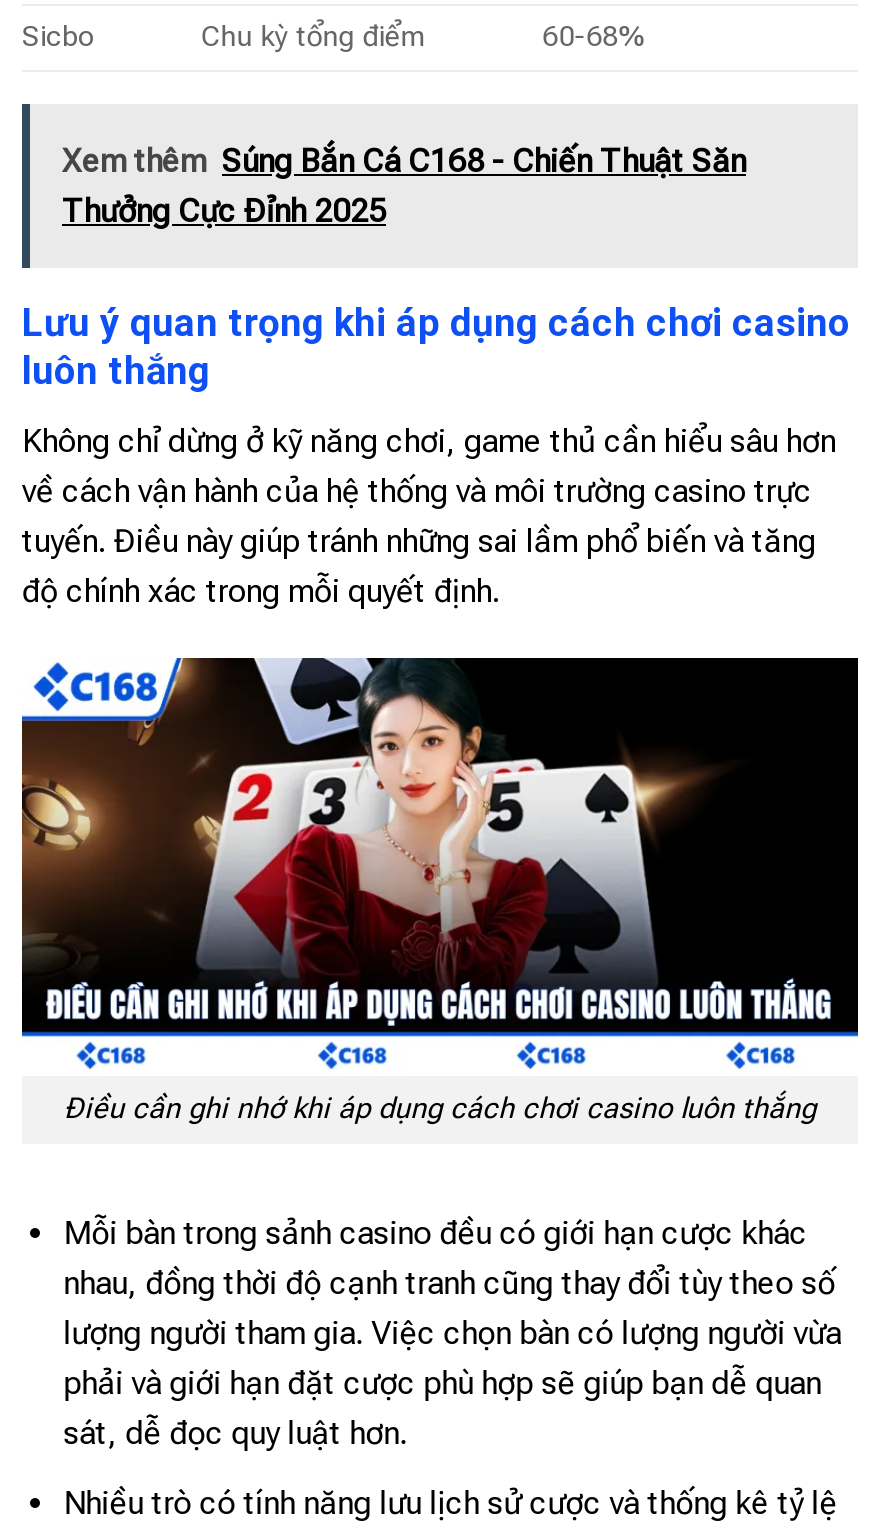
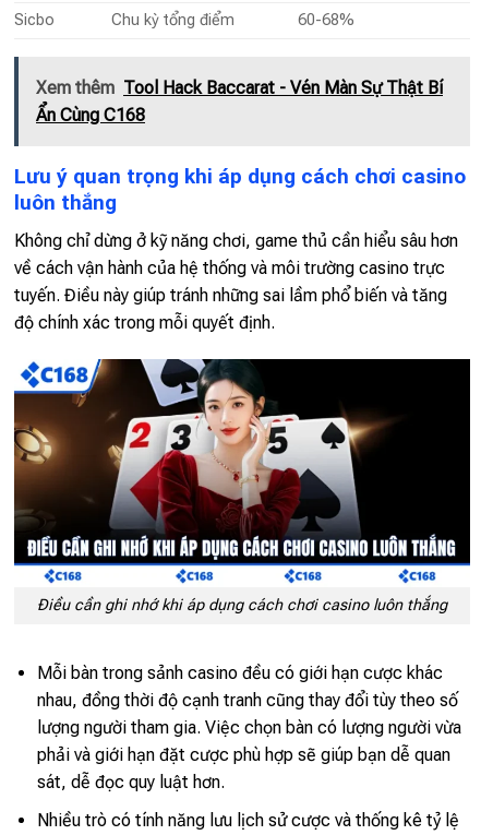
[62,142,746,230] Xem thêm Súng Bắn Cá C168 - Chiến Thuật Săn | Thưởng Cực Đỉnh 2025 -> [36,78,443,126] Xem thêm Tool Hack Baccarat - Vén Màn Sự Thật Bí | Ẩn Cùng C168

